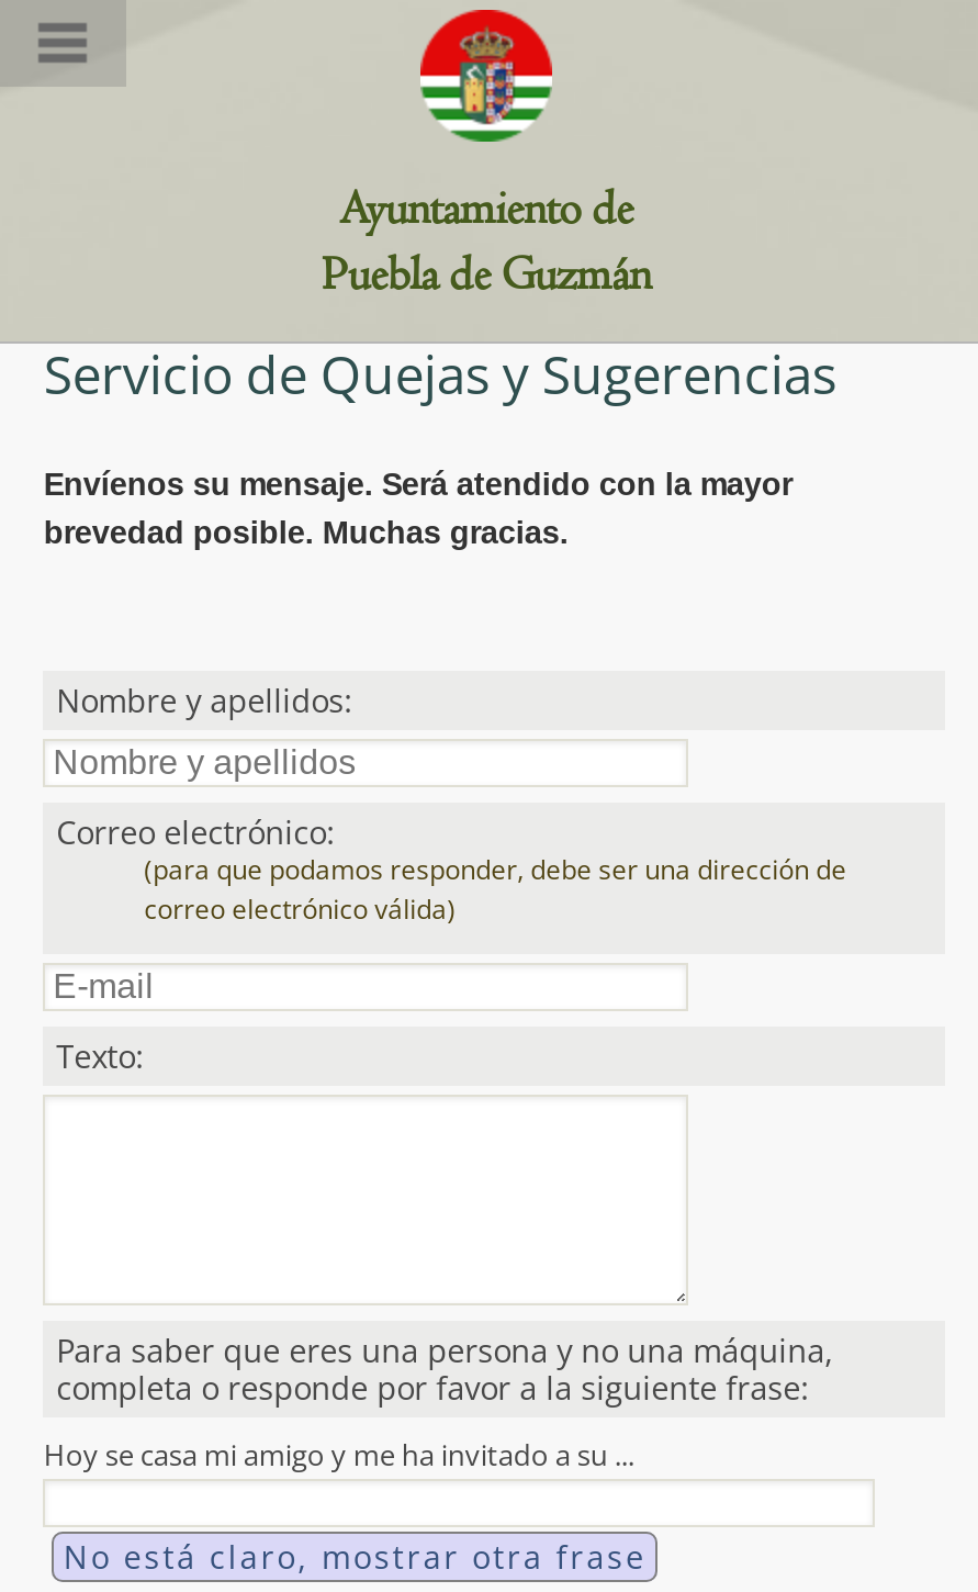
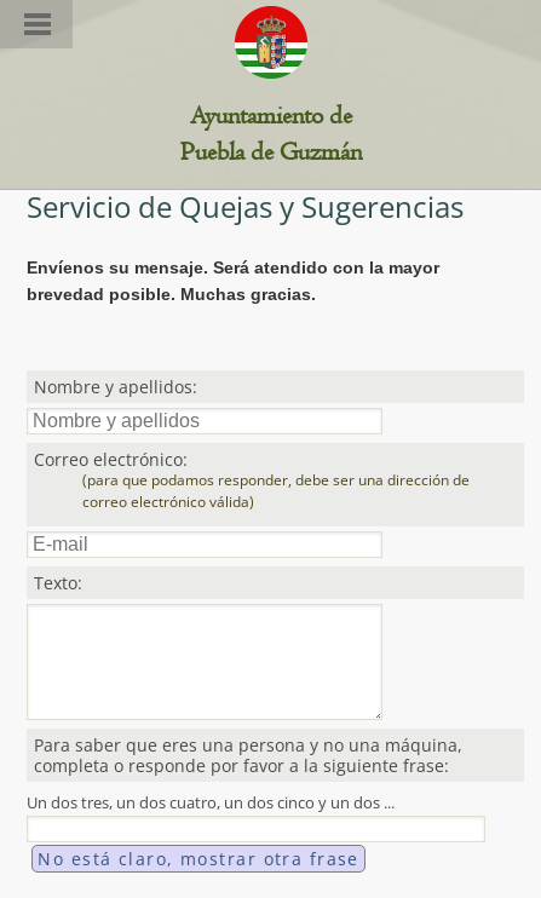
[44,1434,634,1473] Hoy se casa mi amigo y me ha invitado a su ... -> [27,791,395,813] Un dos tres, un dos cuatro, un dos cinco y un dos ...

